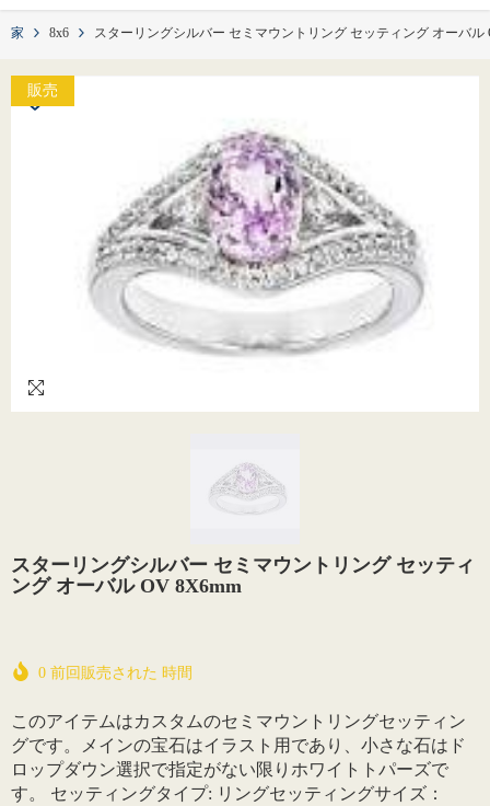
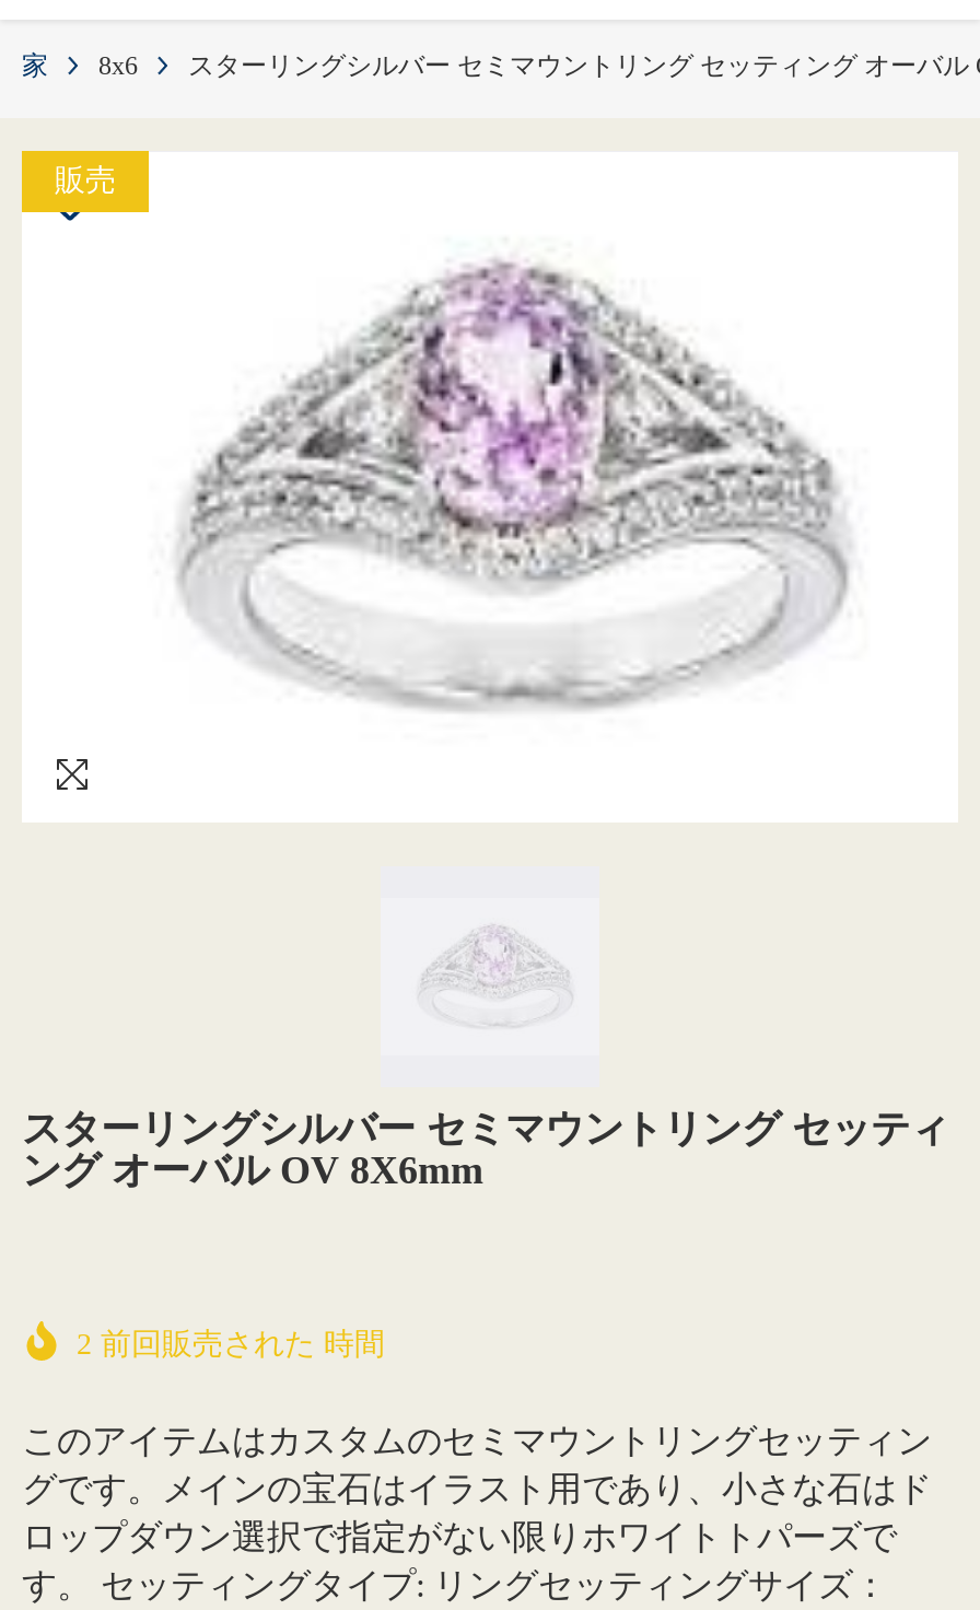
[38,665,192,681] 0前回販売された時間 -> [77,1328,385,1361] 2前回販売された時間

